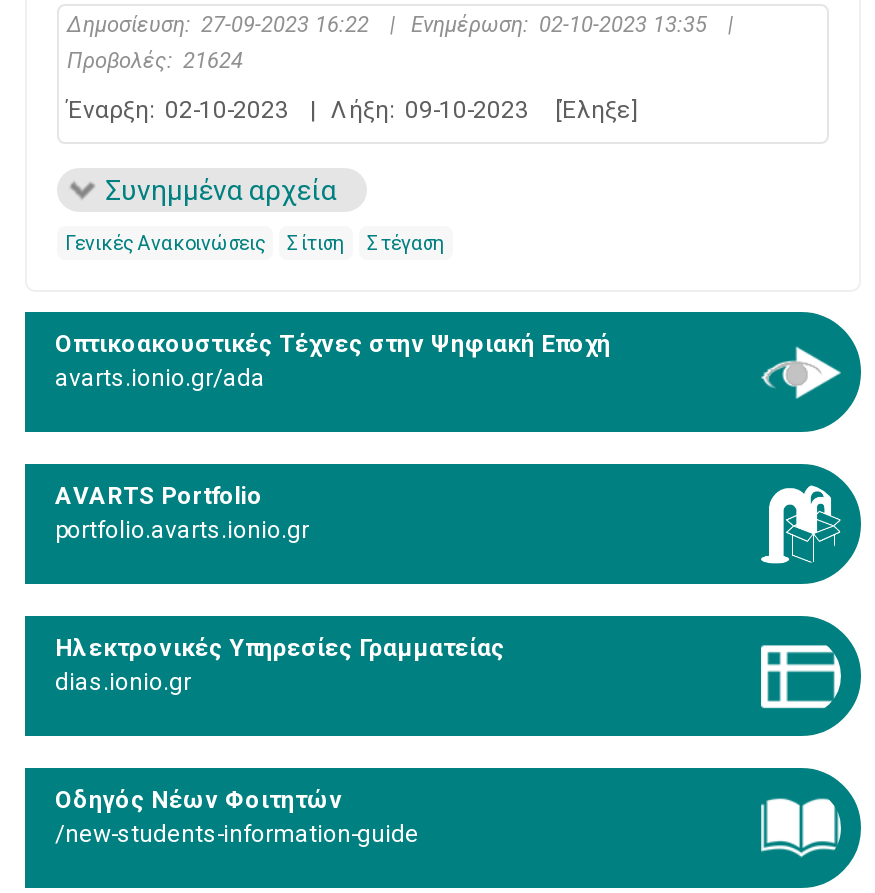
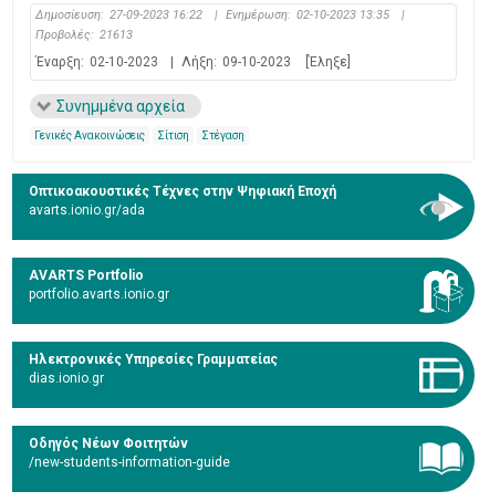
[67,48,243,74] Προβολές: 21624 -> [35,28,133,42] Προβολές: 21613

